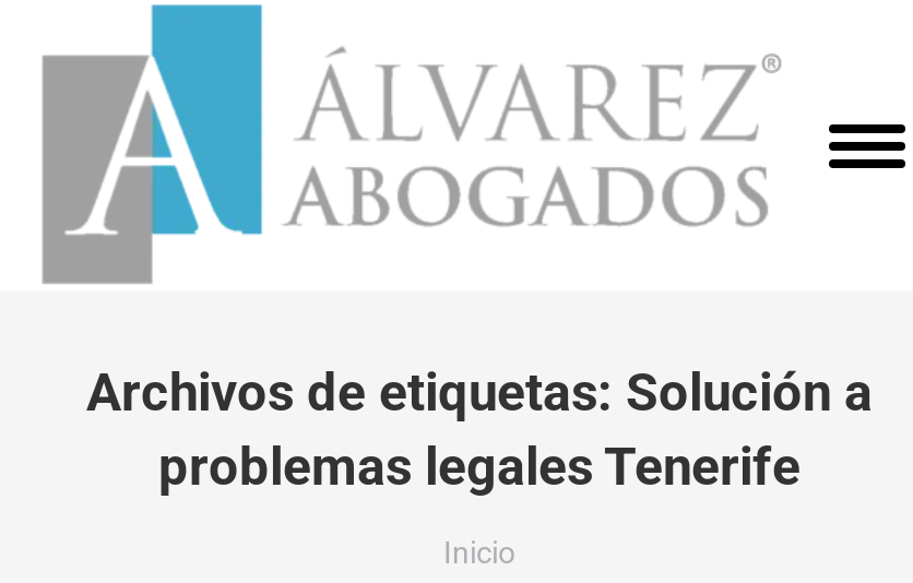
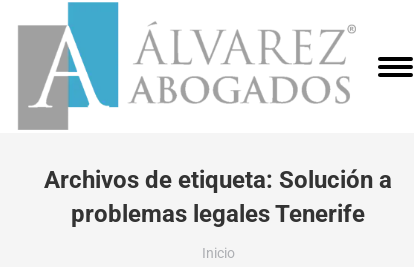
[86,363,873,424] Archivos de etiquetas: Solución a -> [44,166,392,194] Archivos de etiqueta: Solución a

